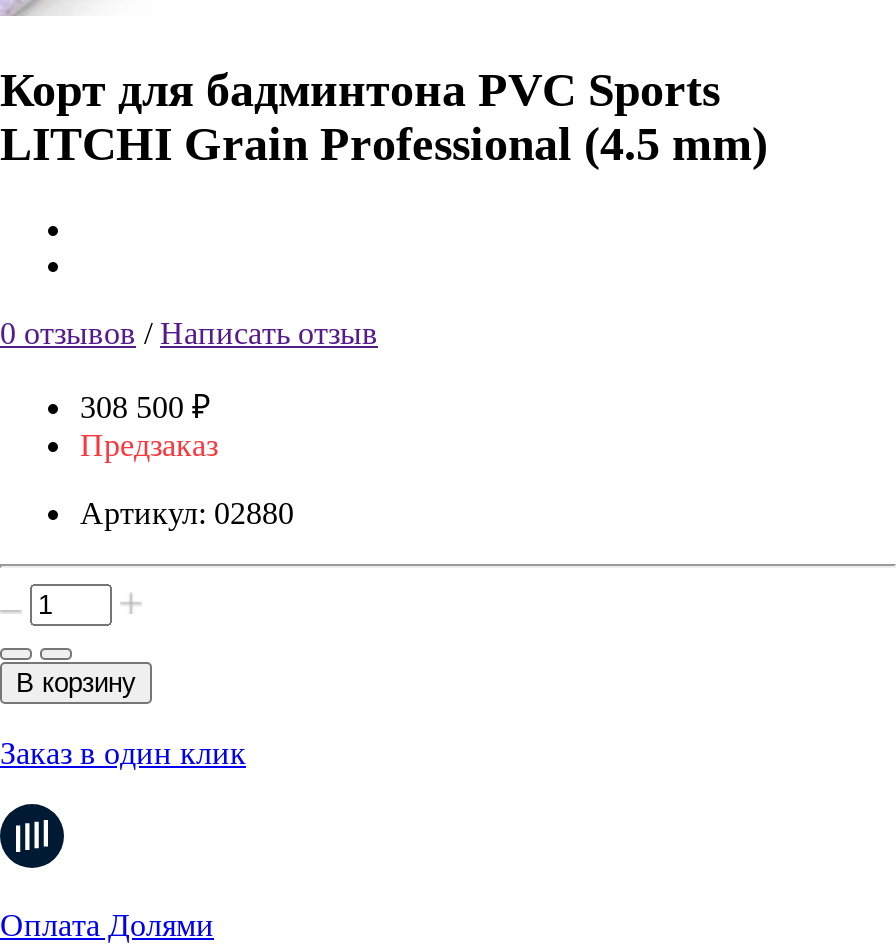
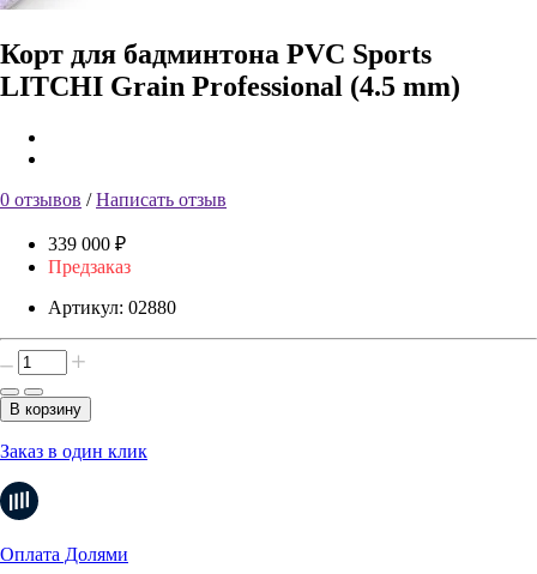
[80,389,210,423] 308 500 ₽ -> [48,233,126,254] 339 000 ₽

